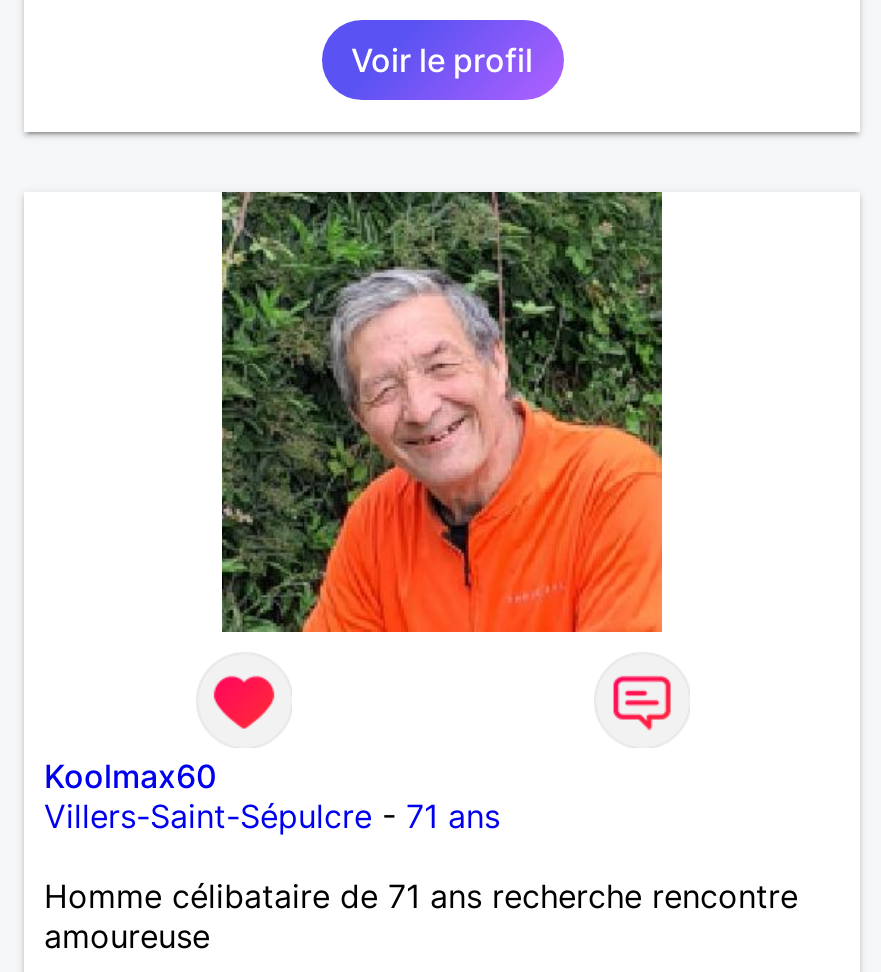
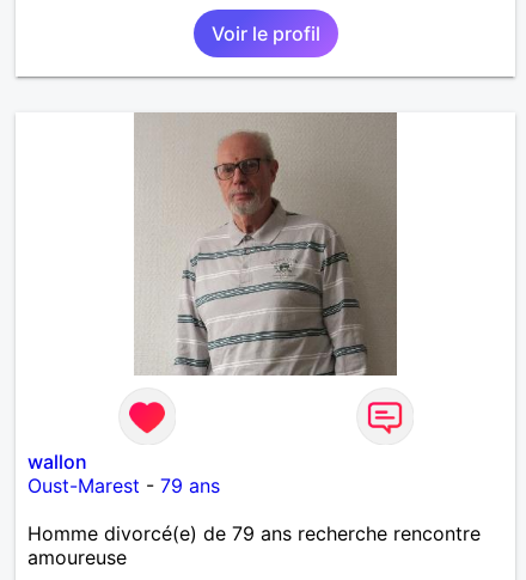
[220,192,664,634] [image] -> [134,112,398,377] [image]
[44,756,500,836] Koolmax60 | Villers-Saint-Sépulcre - 71 ans -> [27,450,220,497] wallon | Oust-Marest - 79 ans
[44,876,798,916] Homme célibataire de 71 ans recherche rencontre -> [27,521,481,545] Homme divorcé(e) de 79 ans recherche rencontre

